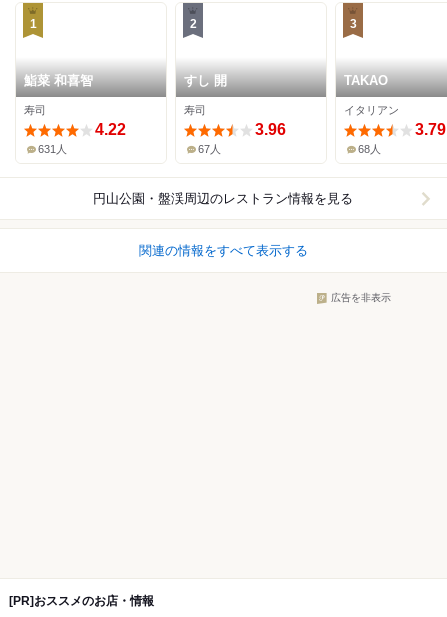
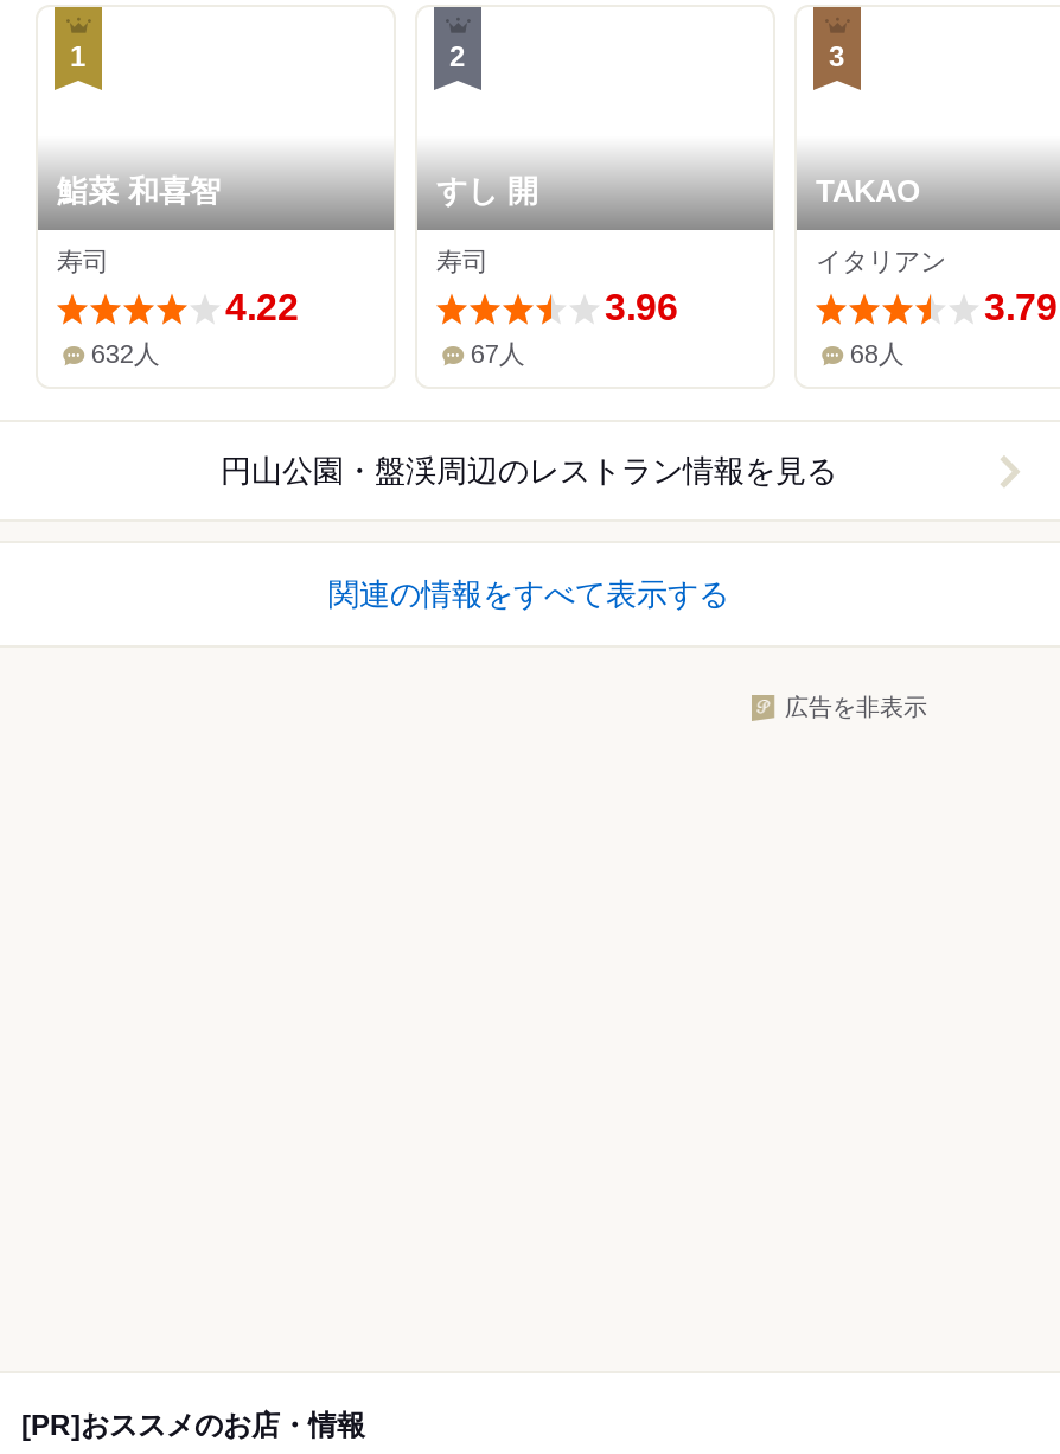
[38,143,67,155] 631人 -> [91,340,160,368] 632人

